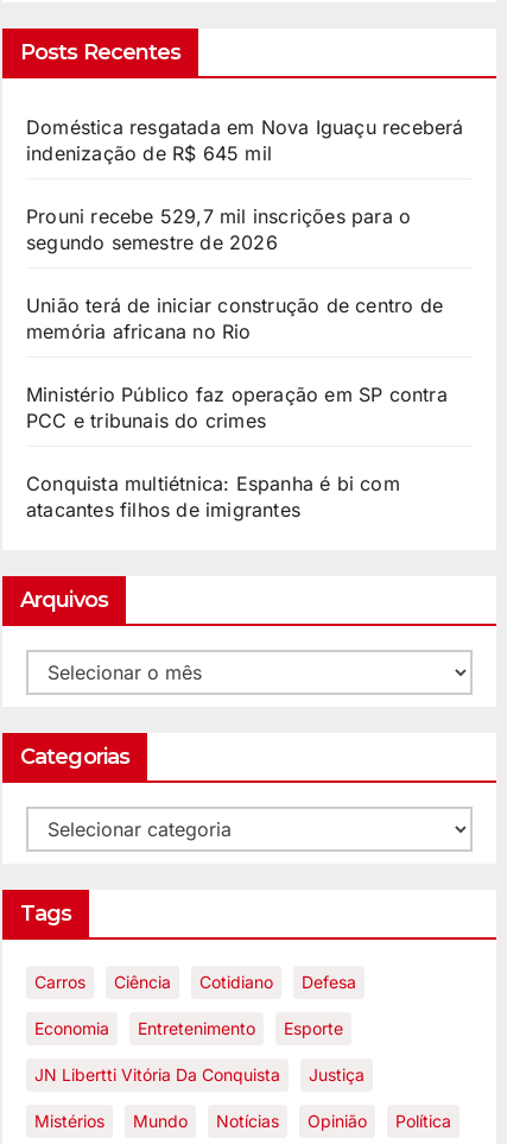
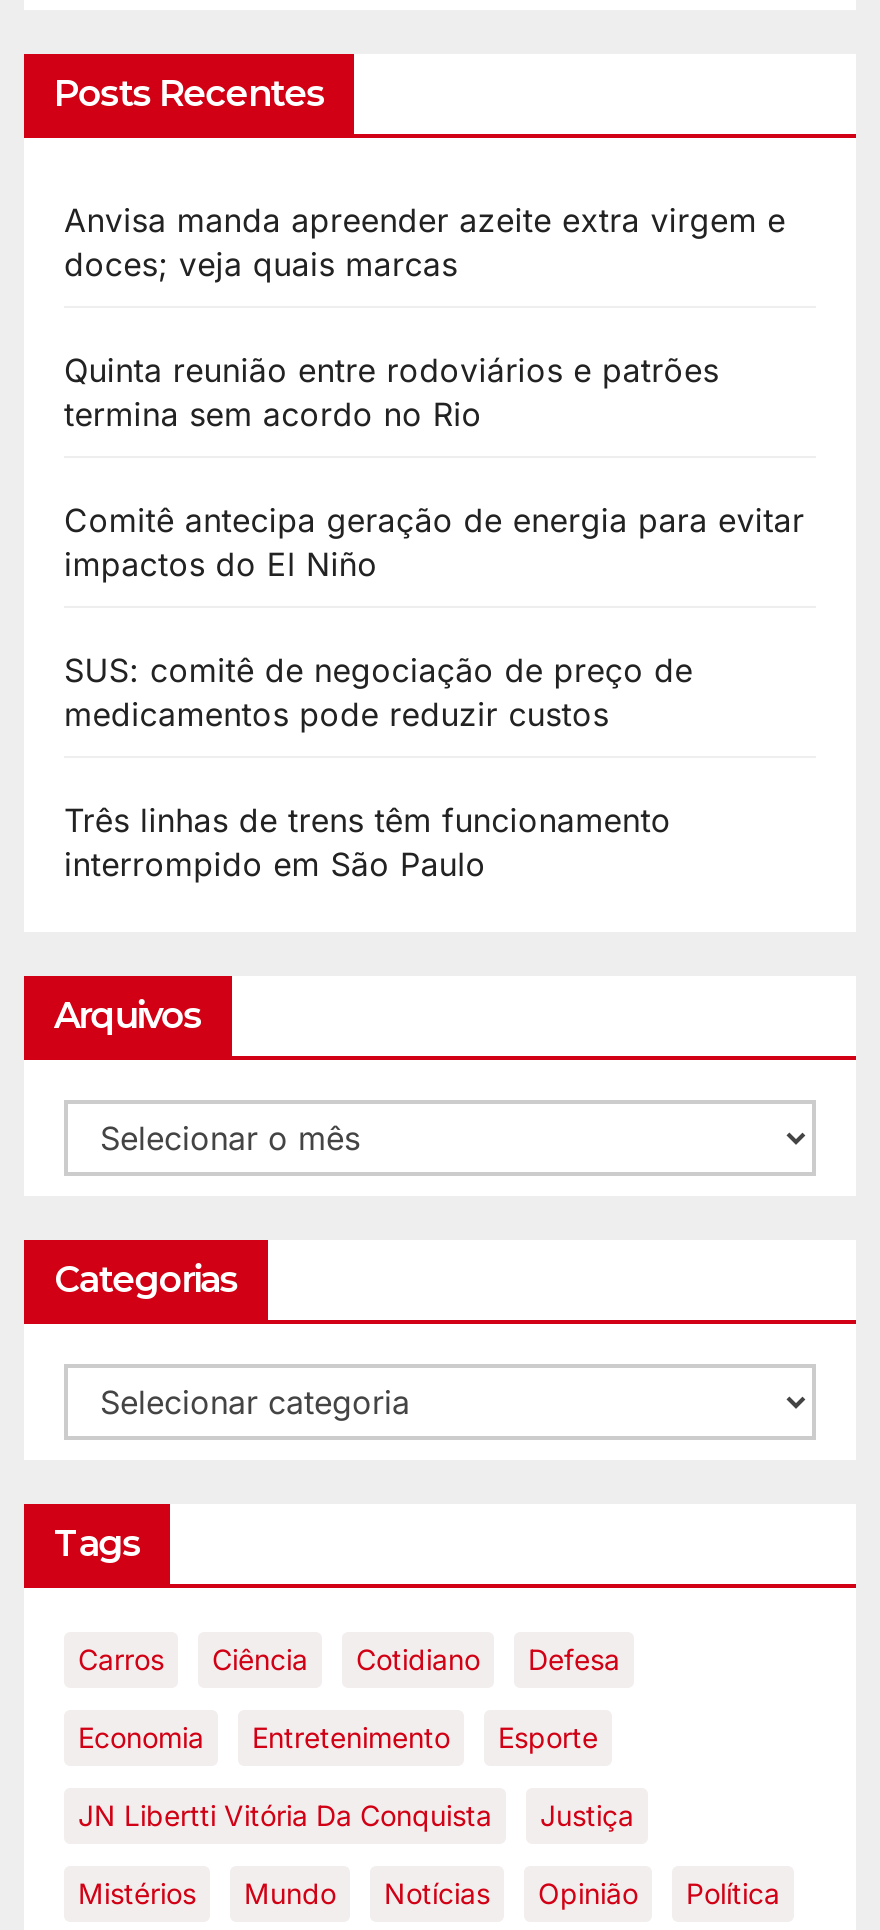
[26,116,464,166] Doméstica resgatada em Nova Iguaçu receberá | indenização de R$ 645 mil -> [64,201,786,285] Anvisa manda apreender azeite extra virgem e | doces; veja quais marcas
[26,205,411,255] Prouni recebe 529,7 mil inscrições para o | segundo semestre de 2026 -> [64,351,719,435] Quinta reunião entre rodoviários e patrões | termina sem acordo no Rio
[26,294,443,344] União terá de iniciar construção de centro de | memória africana no Rio -> [64,501,804,585] Comitê antecipa geração de energia para evitar | impactos do El Niño
[26,383,447,433] Ministério Público faz operação em SP contra | PCC e tribunais do crimes -> [64,651,693,735] SUS: comitê de negociação de preço de | medicamentos pode reduzir custos
[26,472,400,522] Conquista multiétnica: Espanha é bi com | atacantes filhos de imigrantes -> [64,801,671,885] Três linhas de trens têm funcionamento | interrompido em São Paulo

